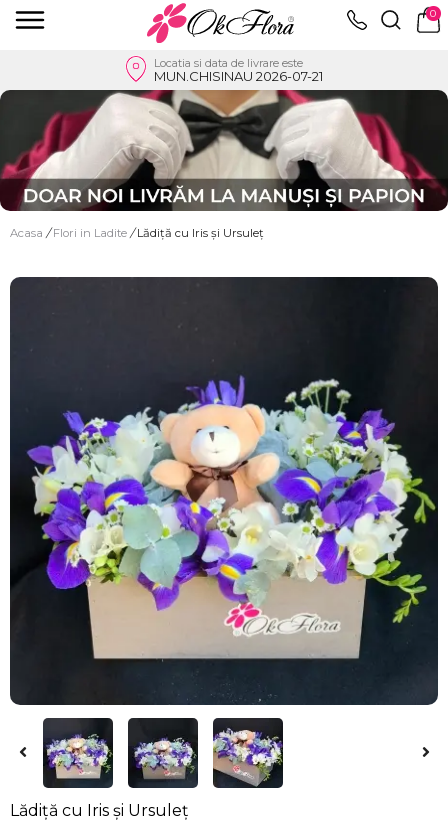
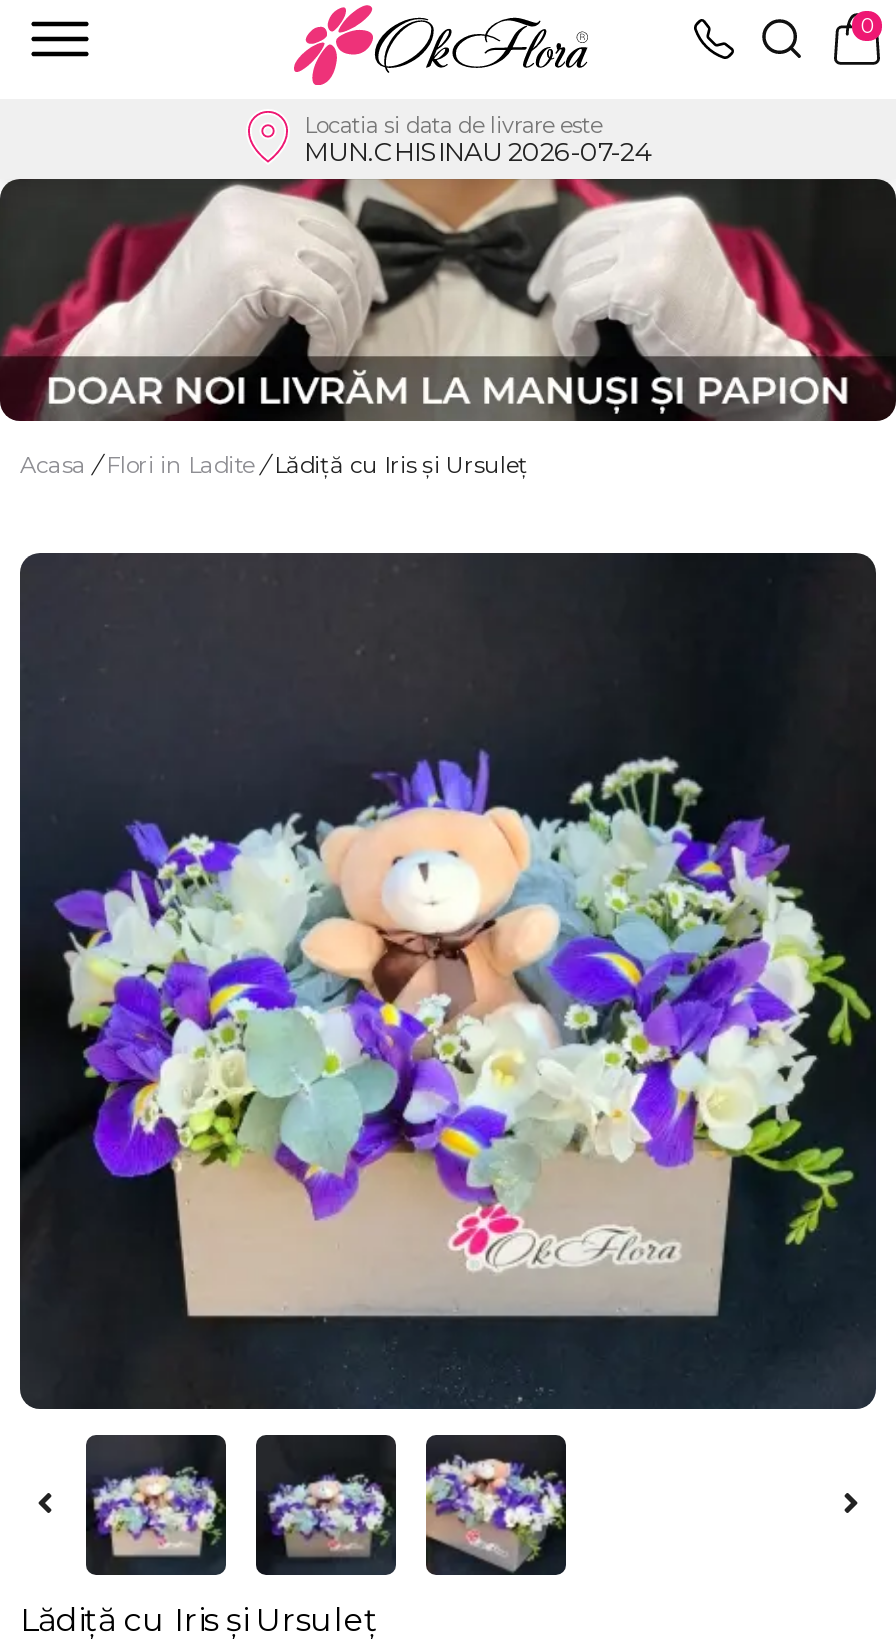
[154,68,323,84] MUN.CHISINAU 2026-07-21 -> [304,134,650,166] MUN.CHISINAU 2026-07-24

